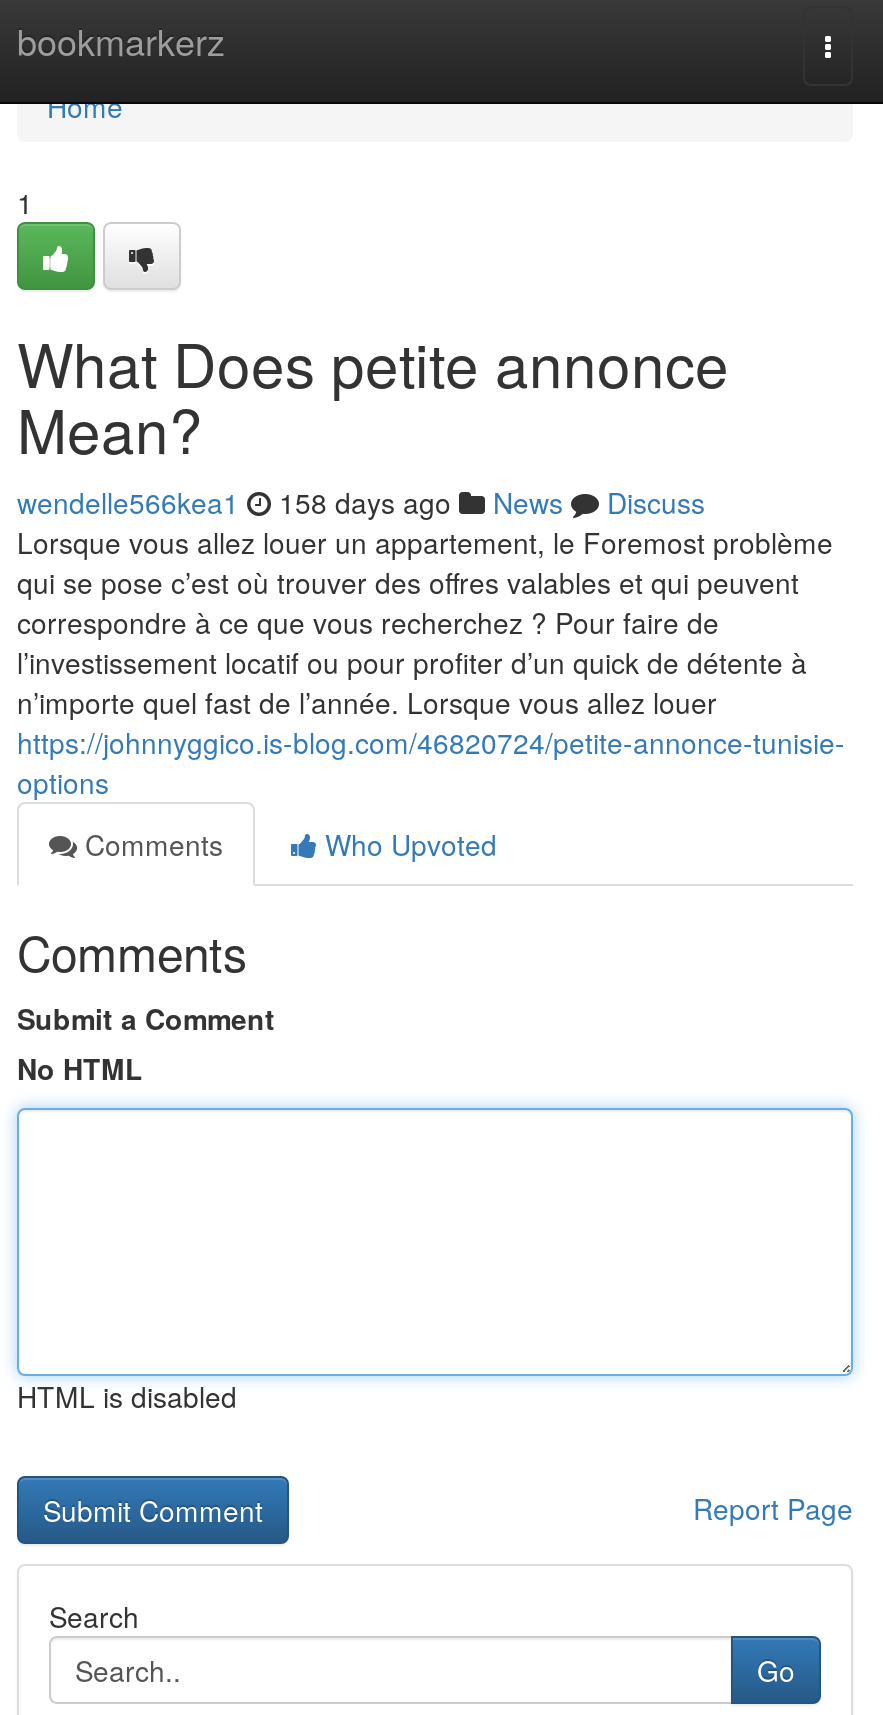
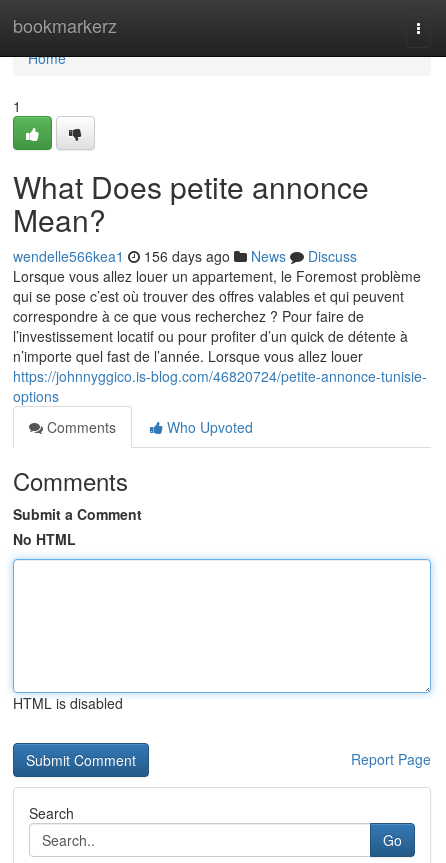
[17,482,705,522] wendelle566kea1 158 days ago News Discuss -> [13,246,357,266] wendelle566kea1 156 days ago News Discuss

